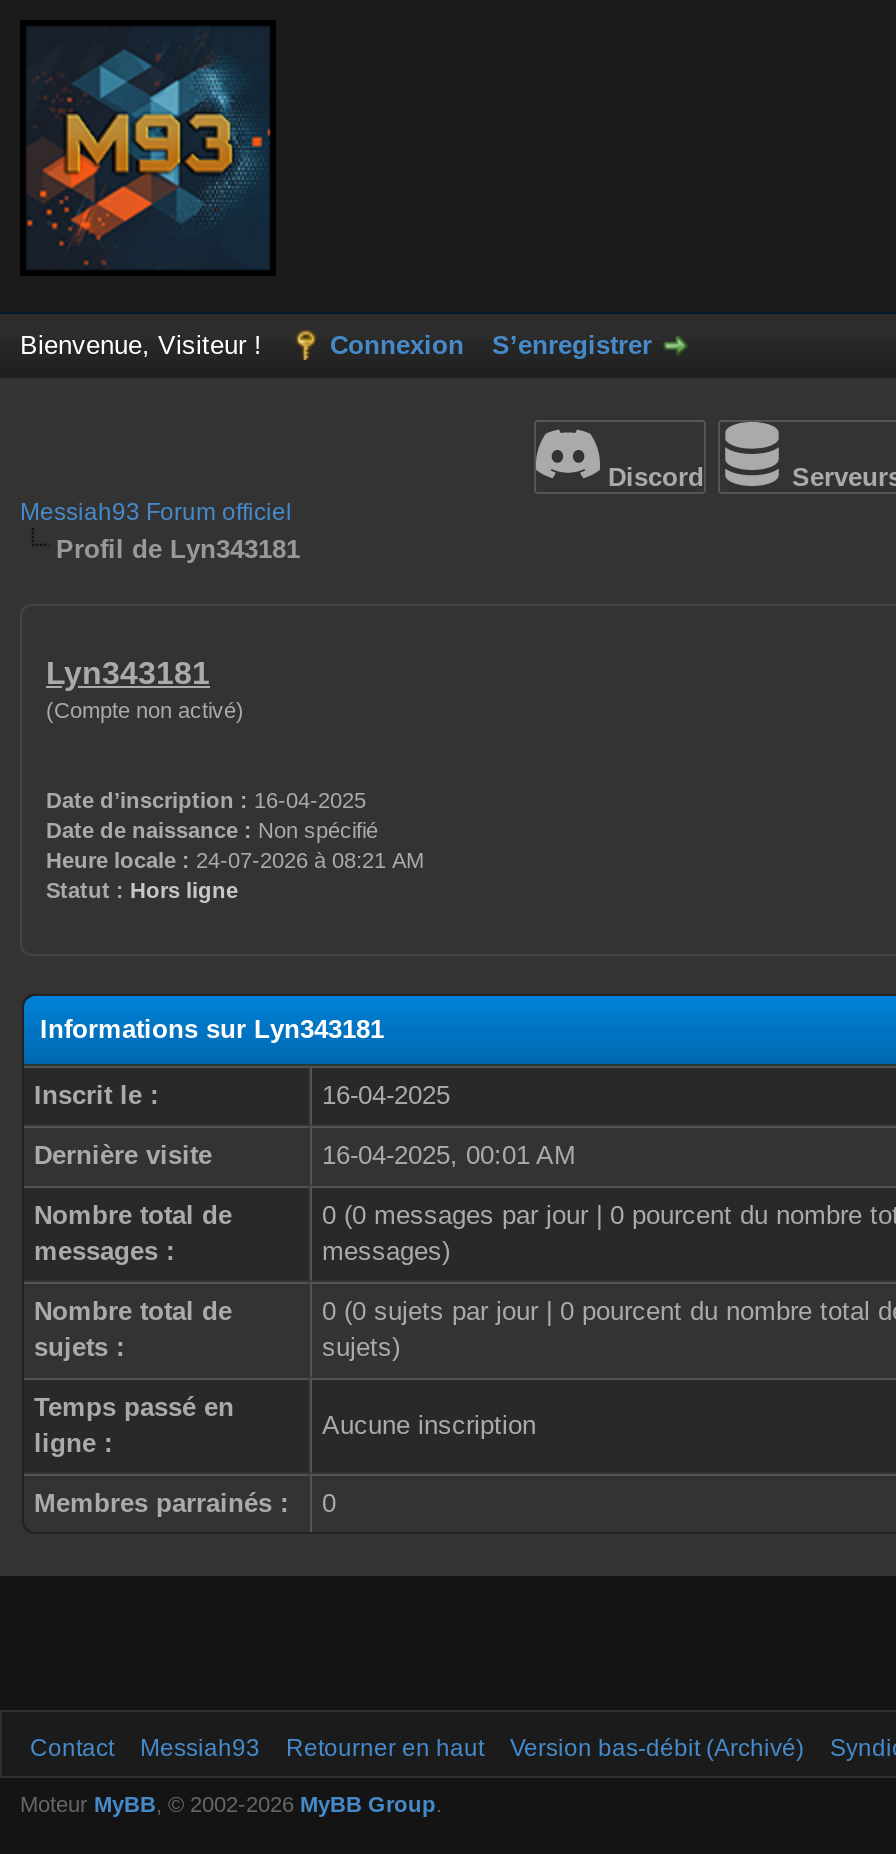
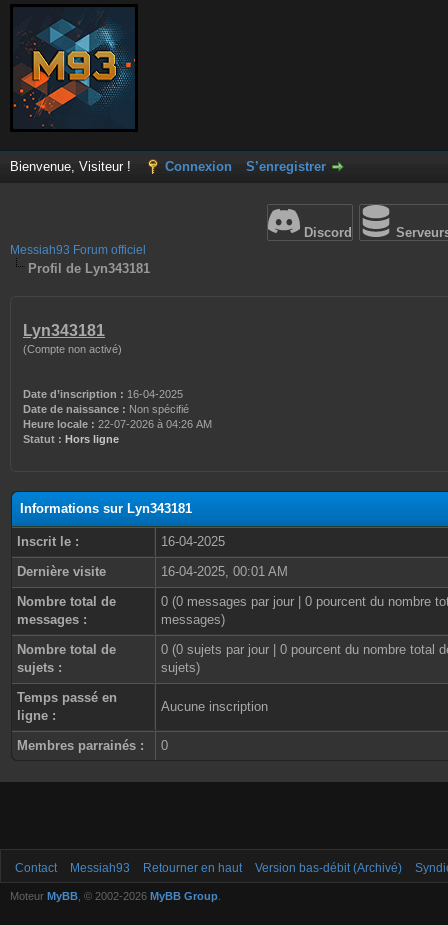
[46,848,424,872] Heure locale : 24-07-2026 à 08:21 AM -> [23,418,212,430] Heure locale : 22-07-2026 à 04:26 AM

